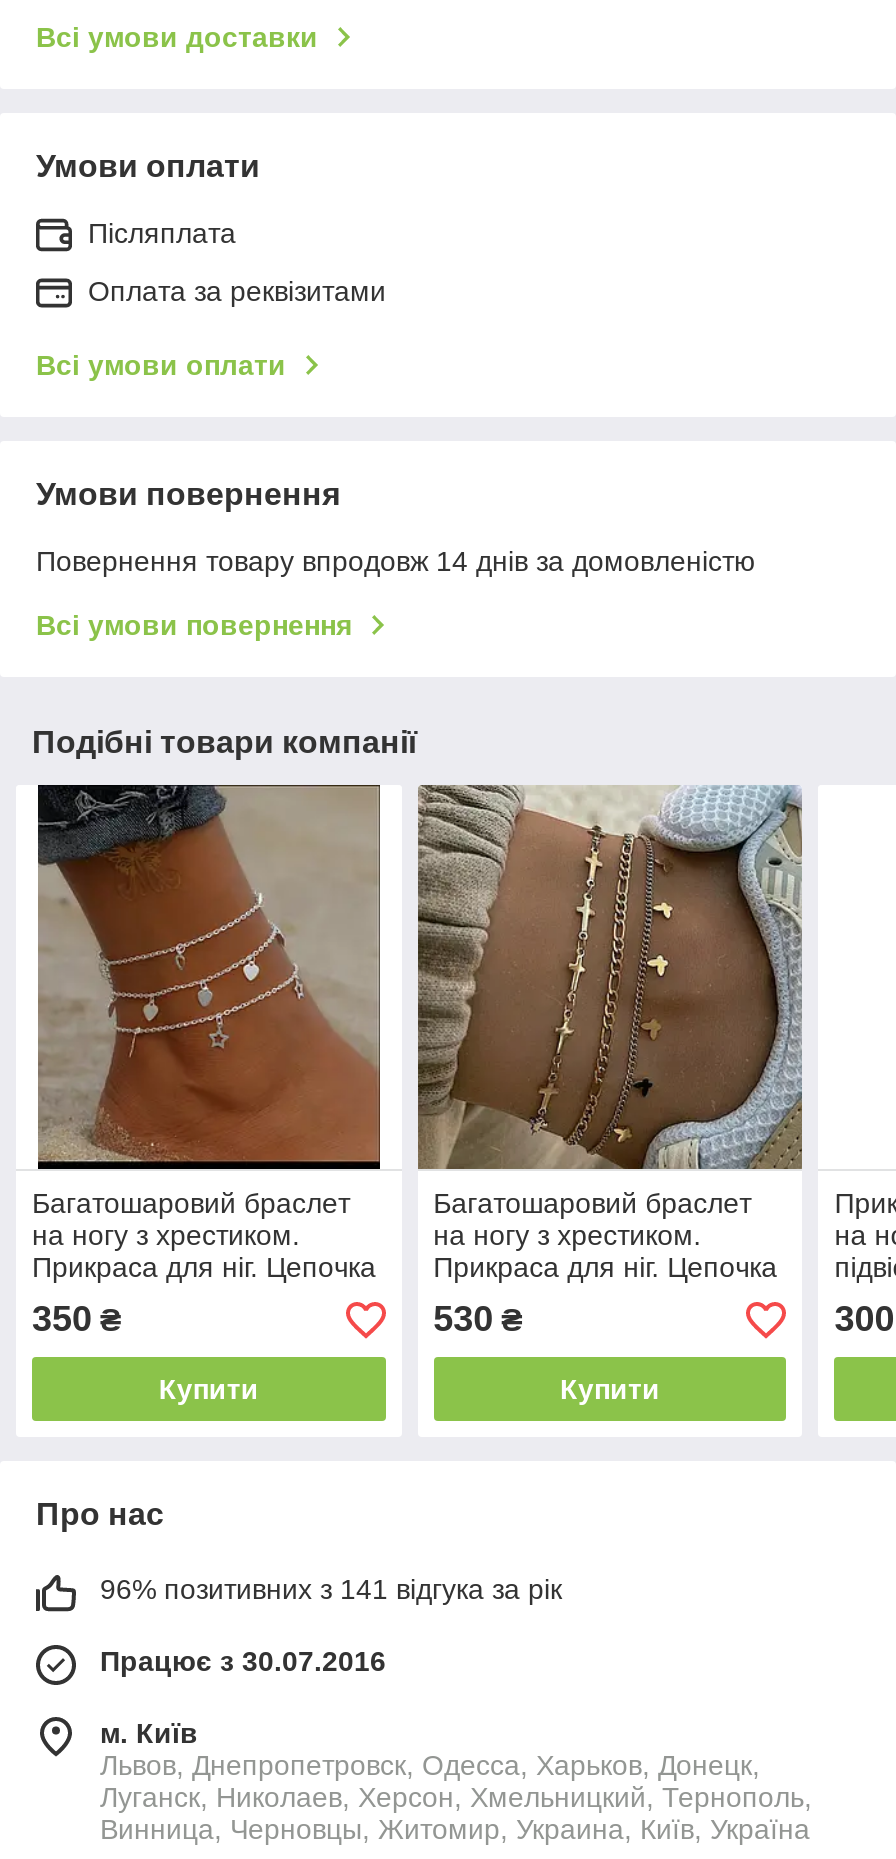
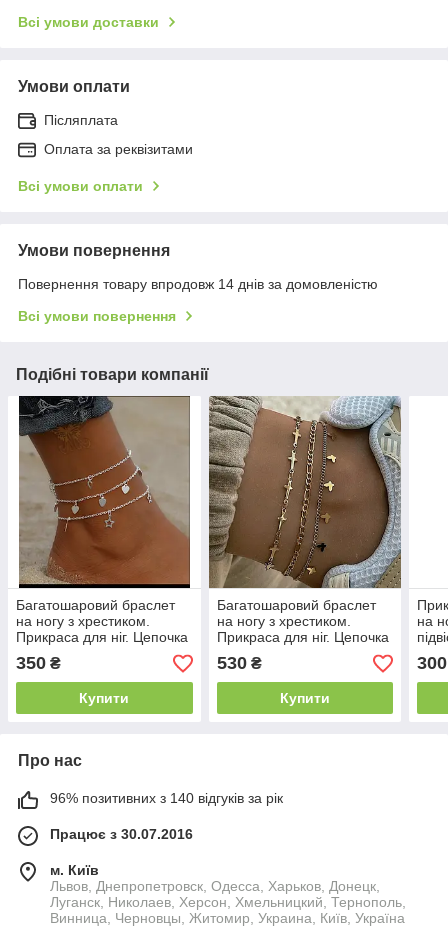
[100,1574,562,1606] 96% позитивних з 141 відгука за рік -> [50,790,283,806] 96% позитивних з 140 відгуків за рік

